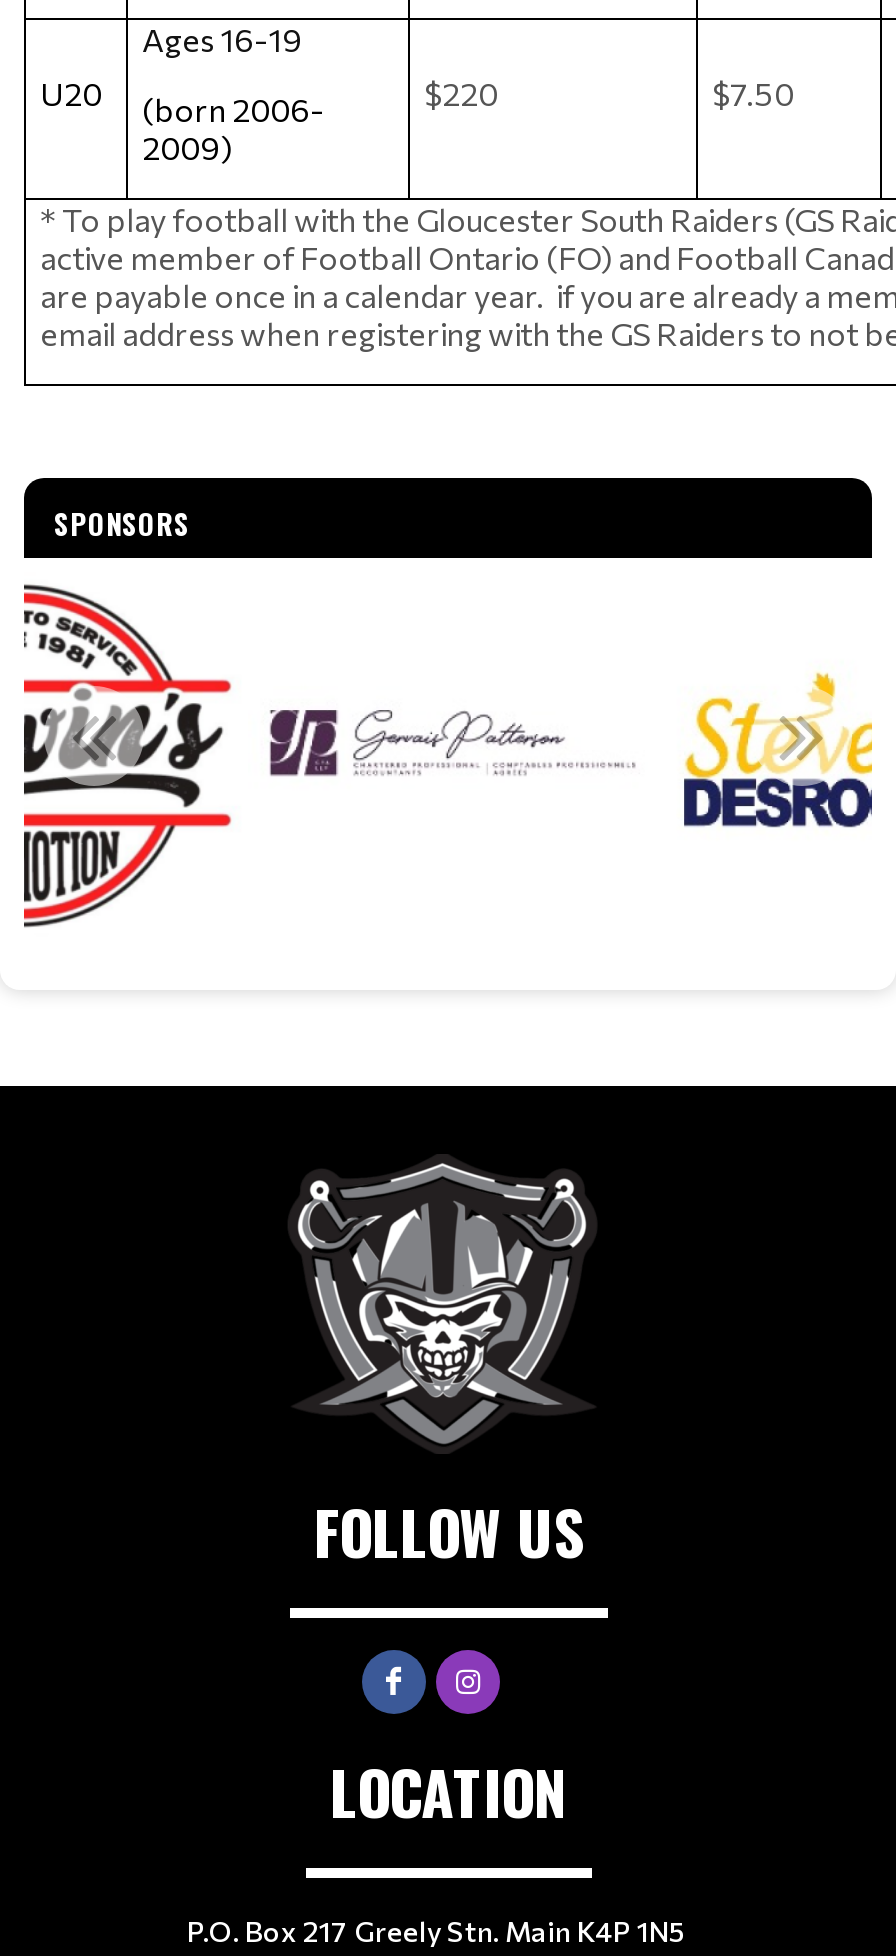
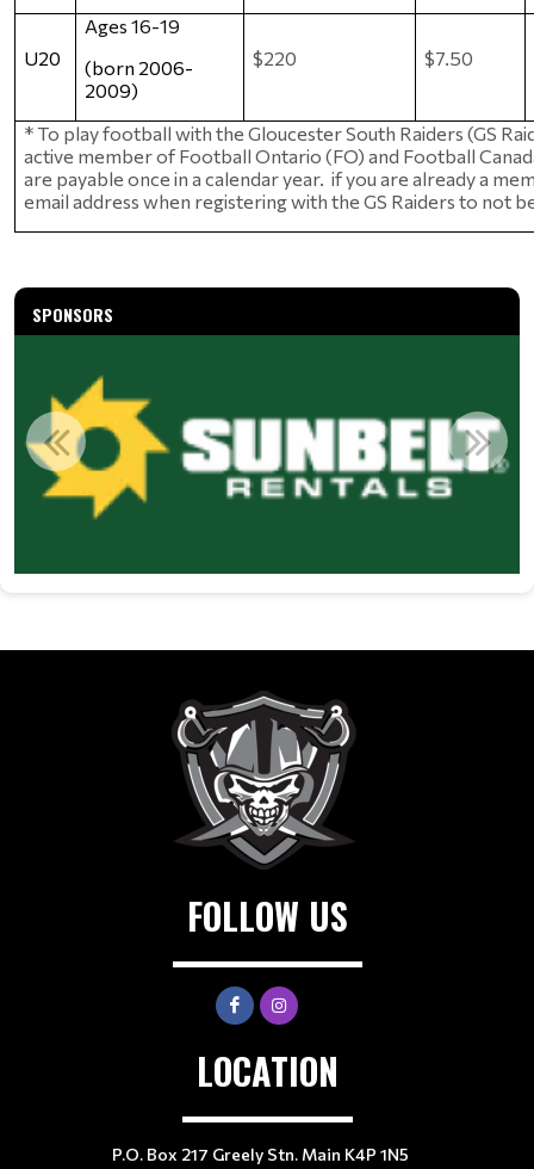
[22,556,874,958] [image] -> [13,335,521,575] [image]

